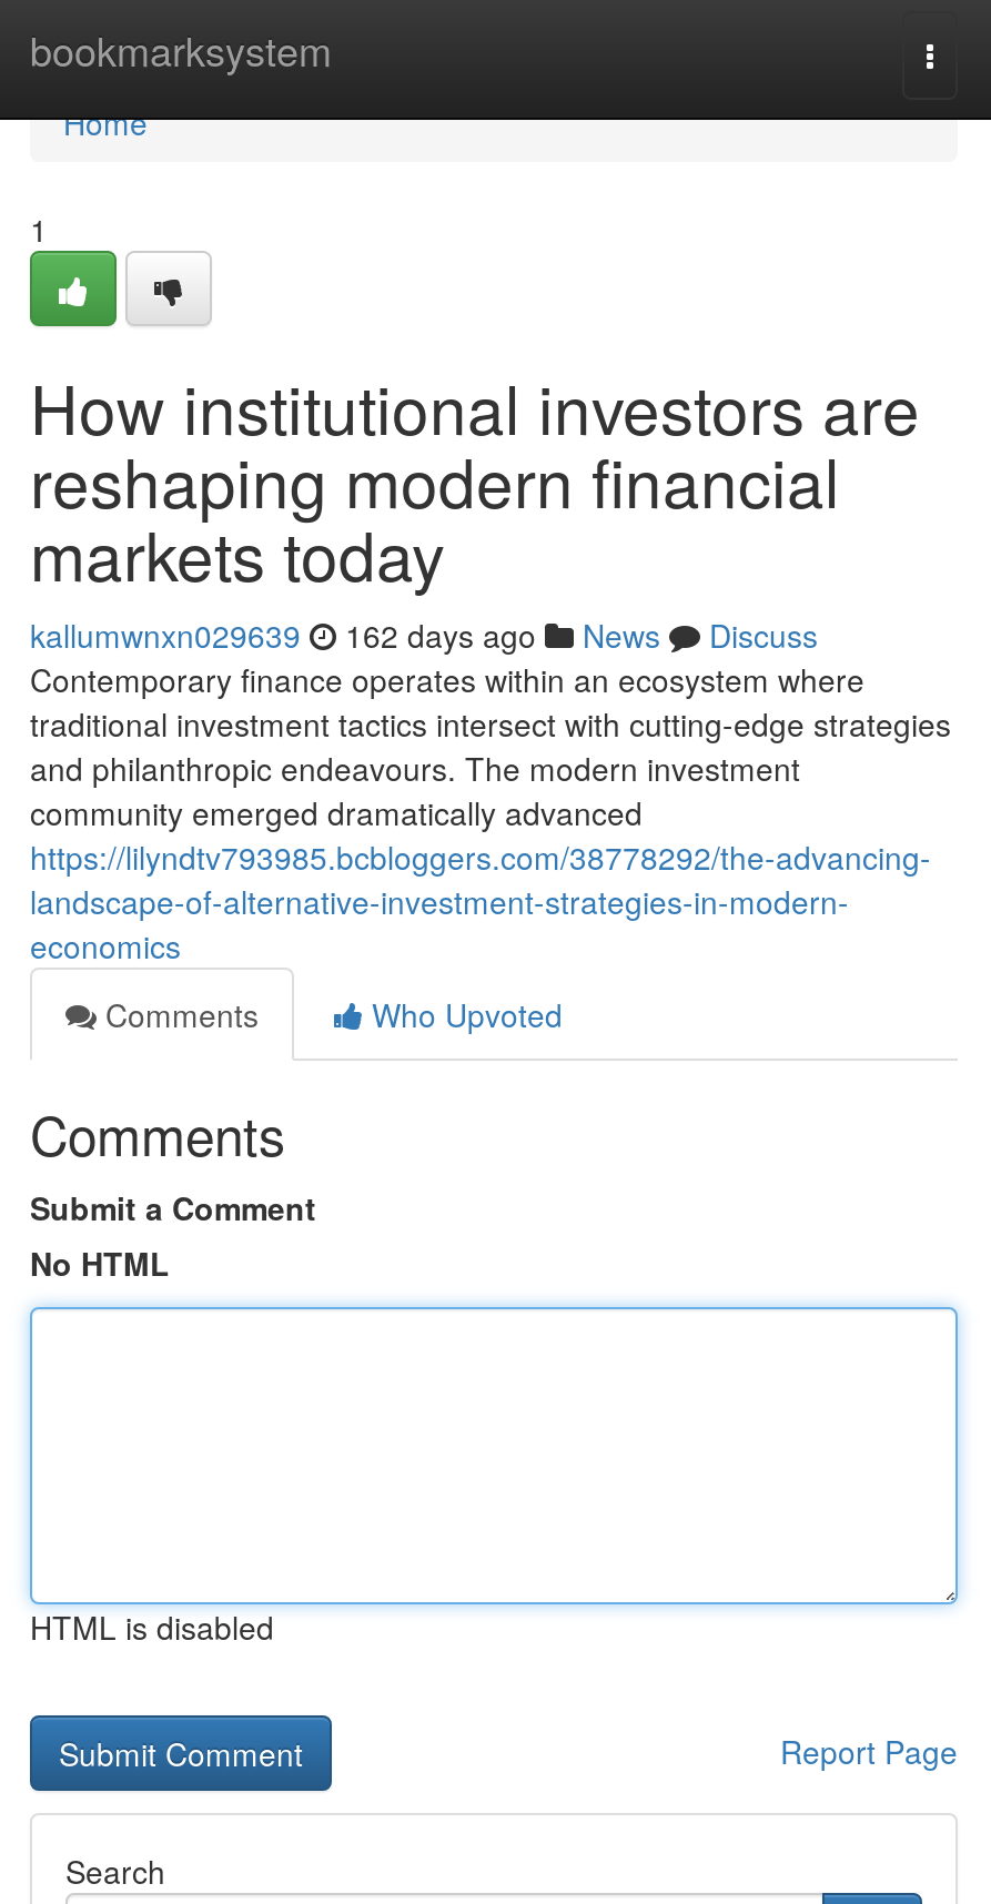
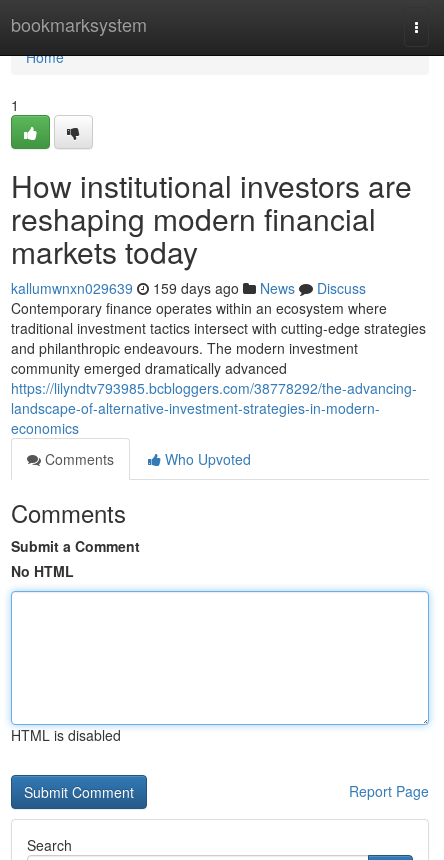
[30,612,818,657] kallumwnxn029639 162 days ago News Discuss -> [11,278,366,298] kallumwnxn029639 159 days ago News Discuss

